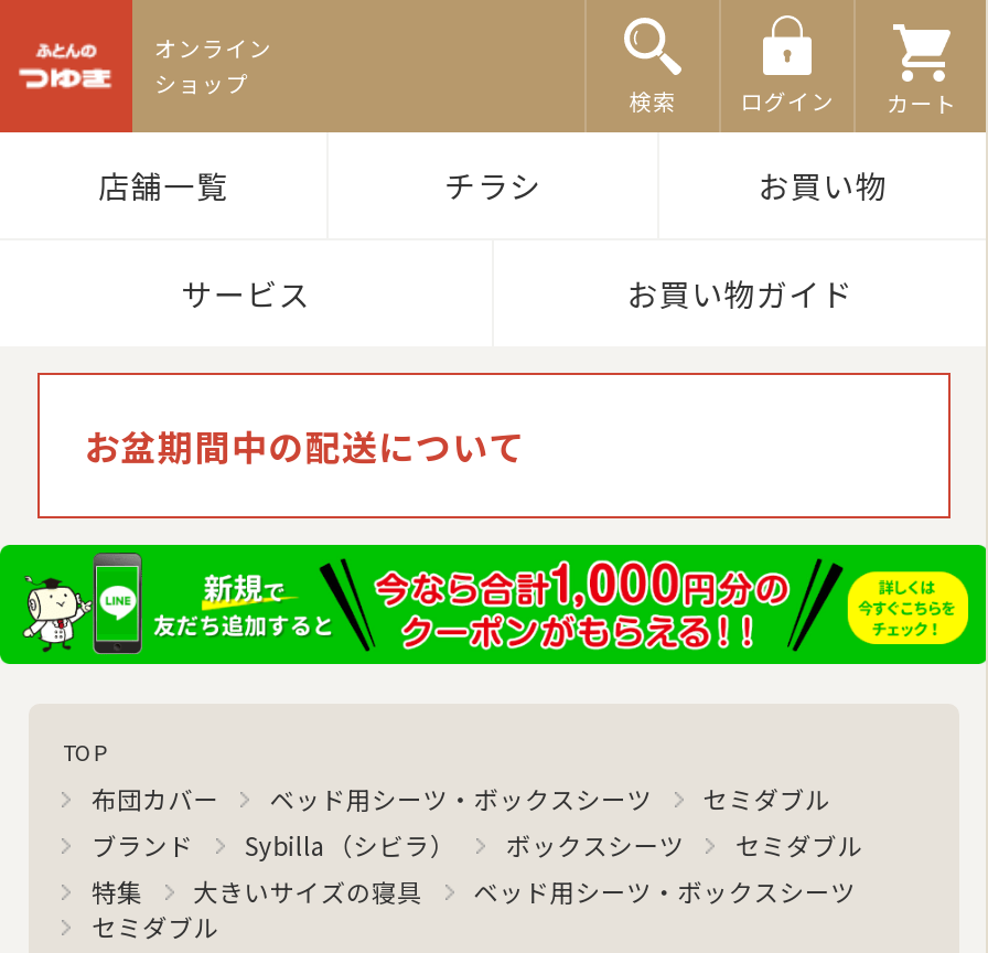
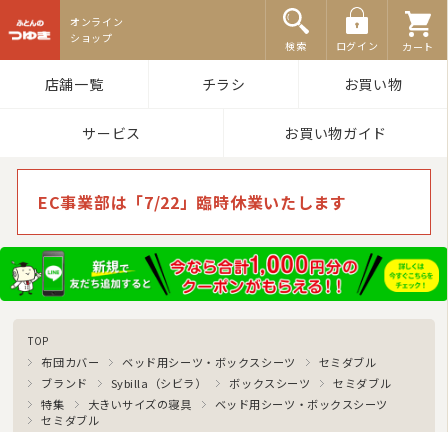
[84,419,526,472] お盆期間中の配送について -> [38,190,347,214] EC事業部は「7/22」臨時休業いたします

